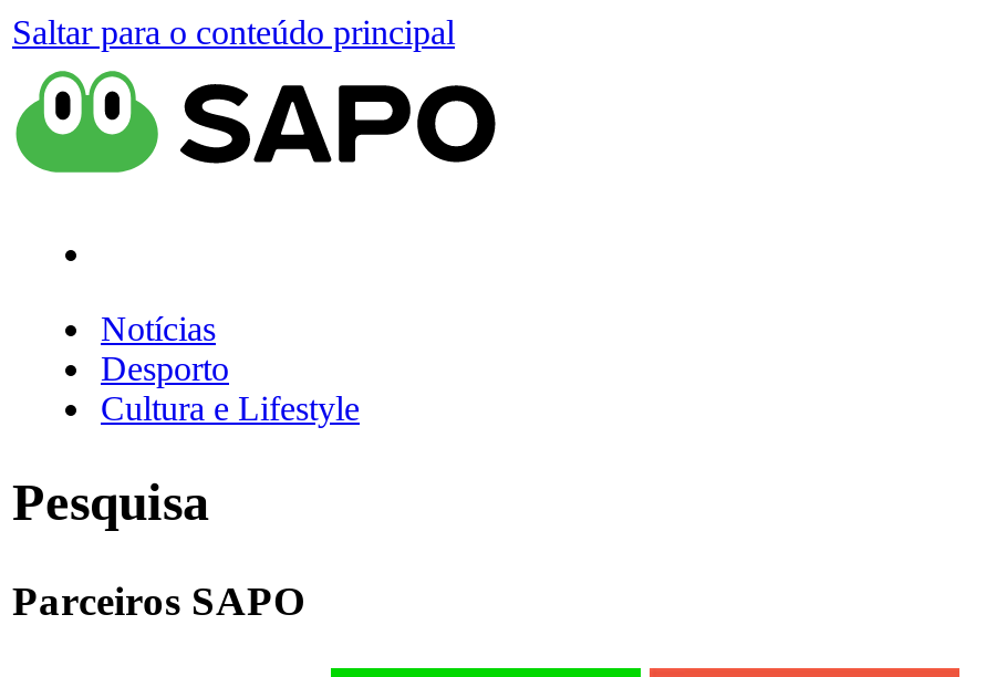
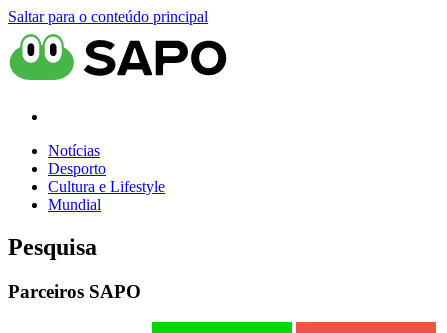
none -> [48,196,101,213] Mundial

